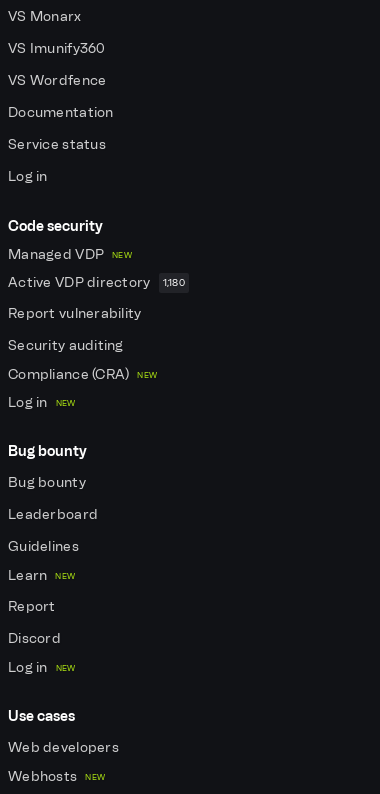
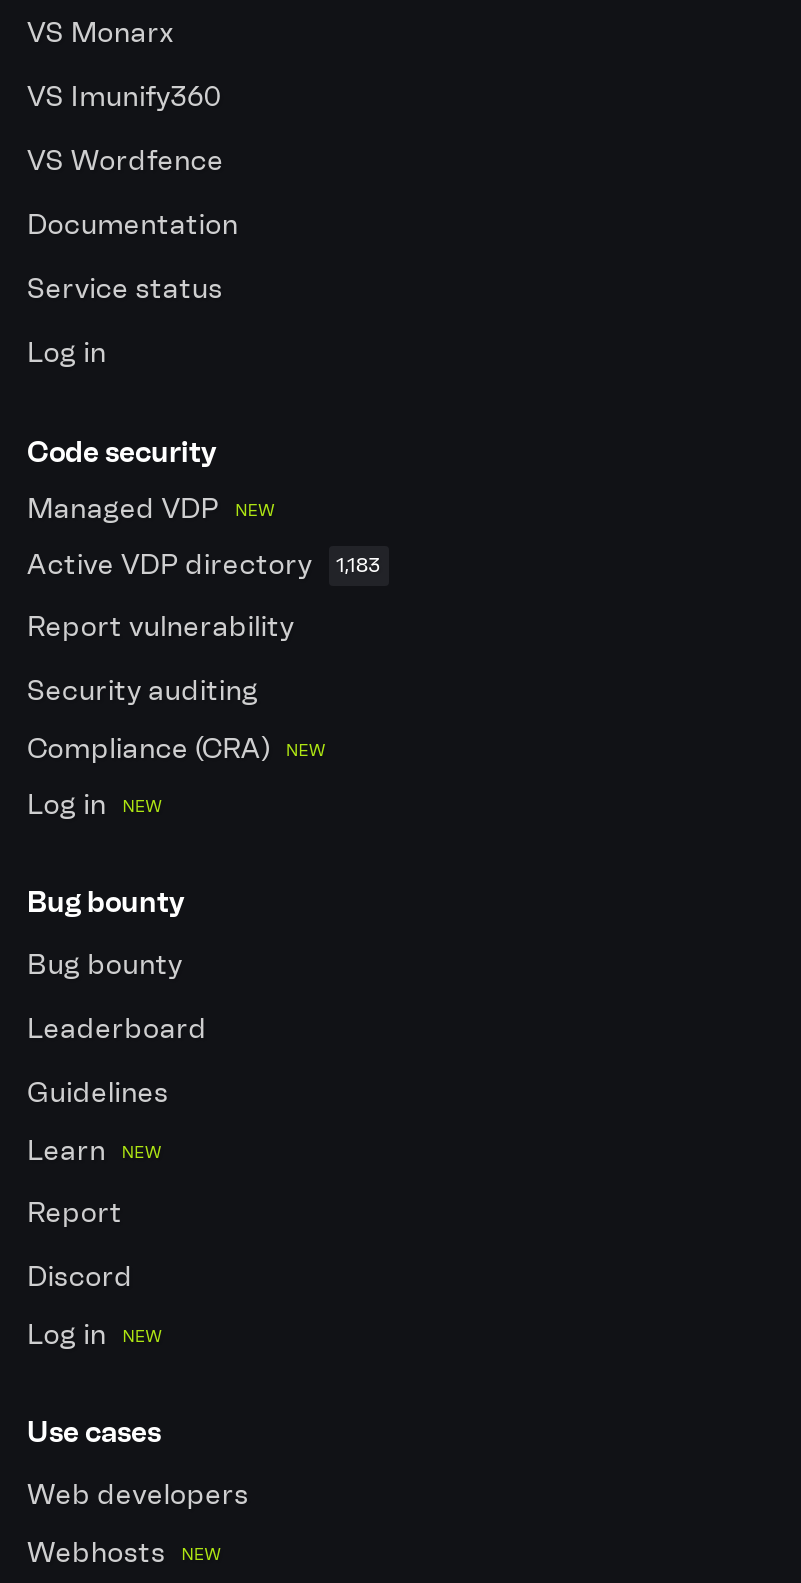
[8,274,185,291] Active VDP directory 1,180 -> [27,548,381,582] Active VDP directory 1,183

